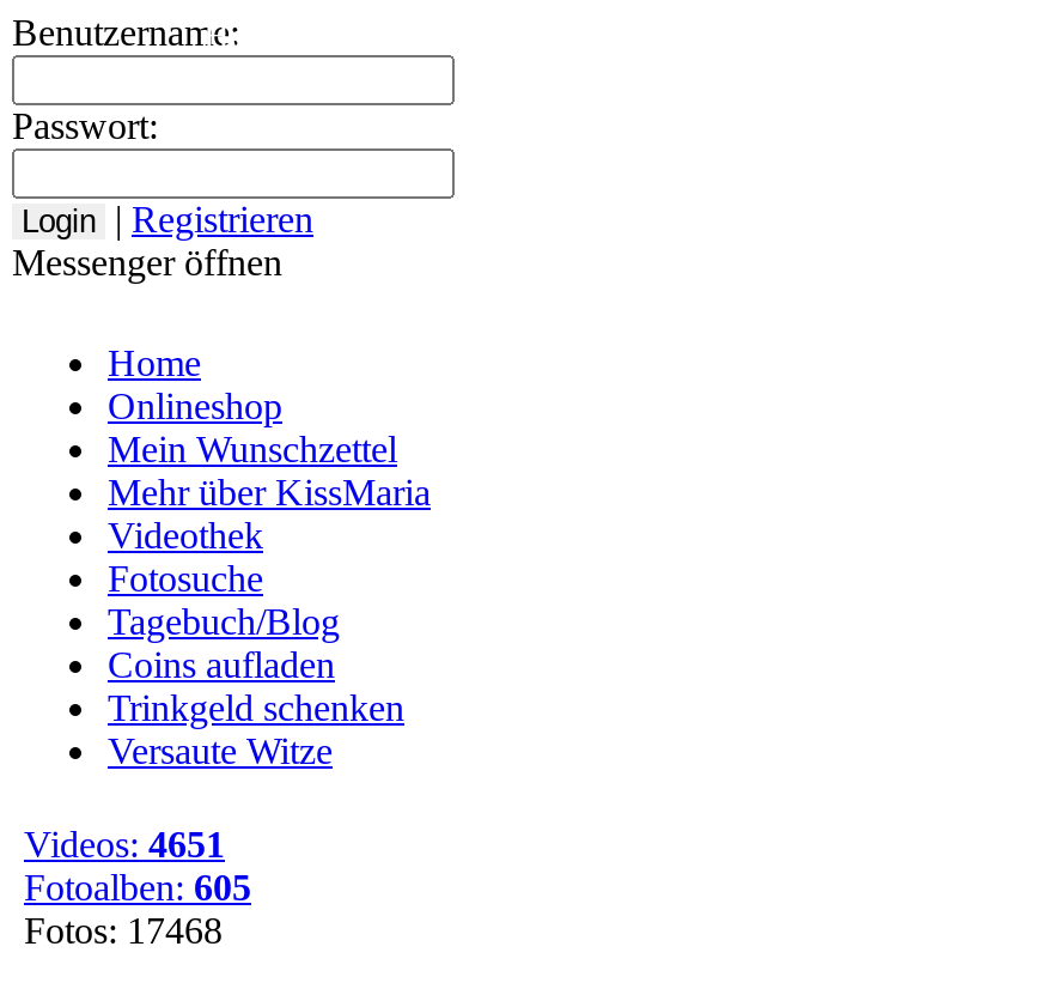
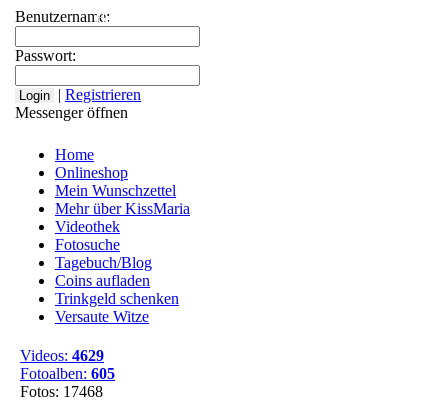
[24,824,225,864] Videos: 4651 -> [20,347,104,364] Videos: 4629

